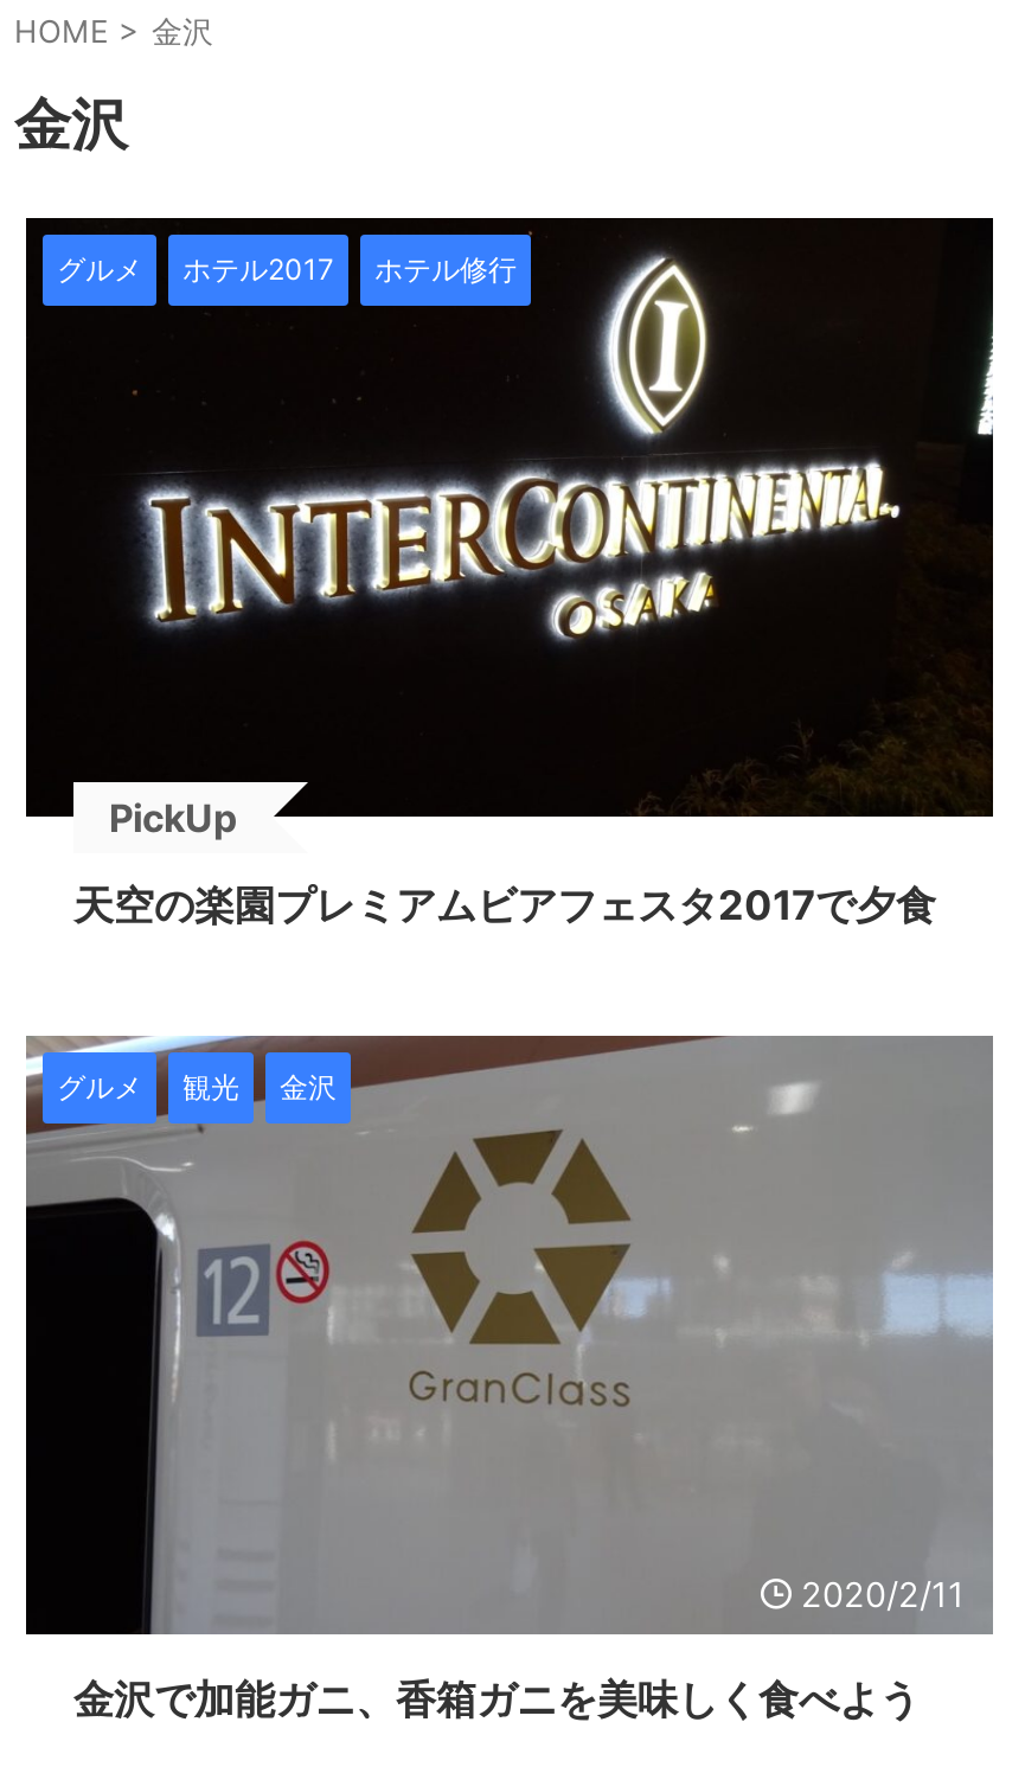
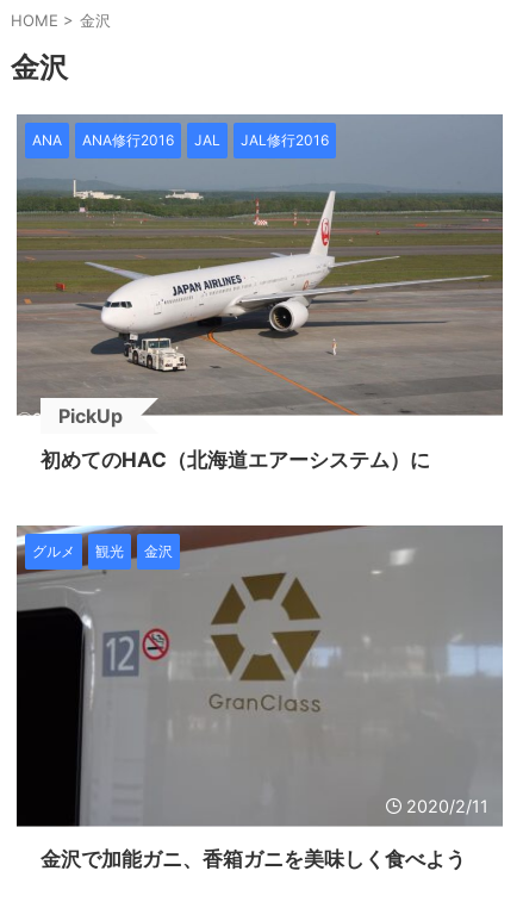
[24,218,995,818] [image] | グルメ | ホテル2017 | ホテル修行 -> [15,116,504,416] [image] | ANA | ANA修行2016 | JAL | JAL修行2016
[73,882,936,929] 天空の楽園プレミアムビアフェスタ2017で夕食 -> [41,448,430,472] 初めてのHAC（北海道エアーシステム）に

